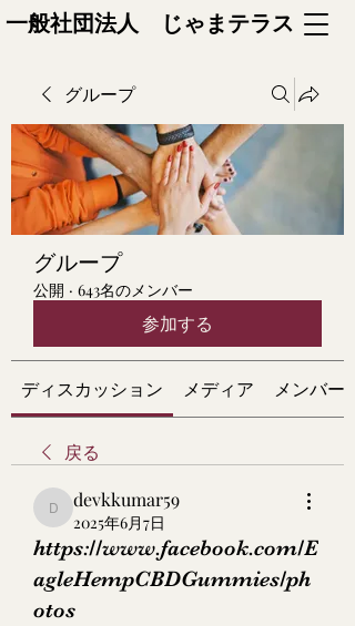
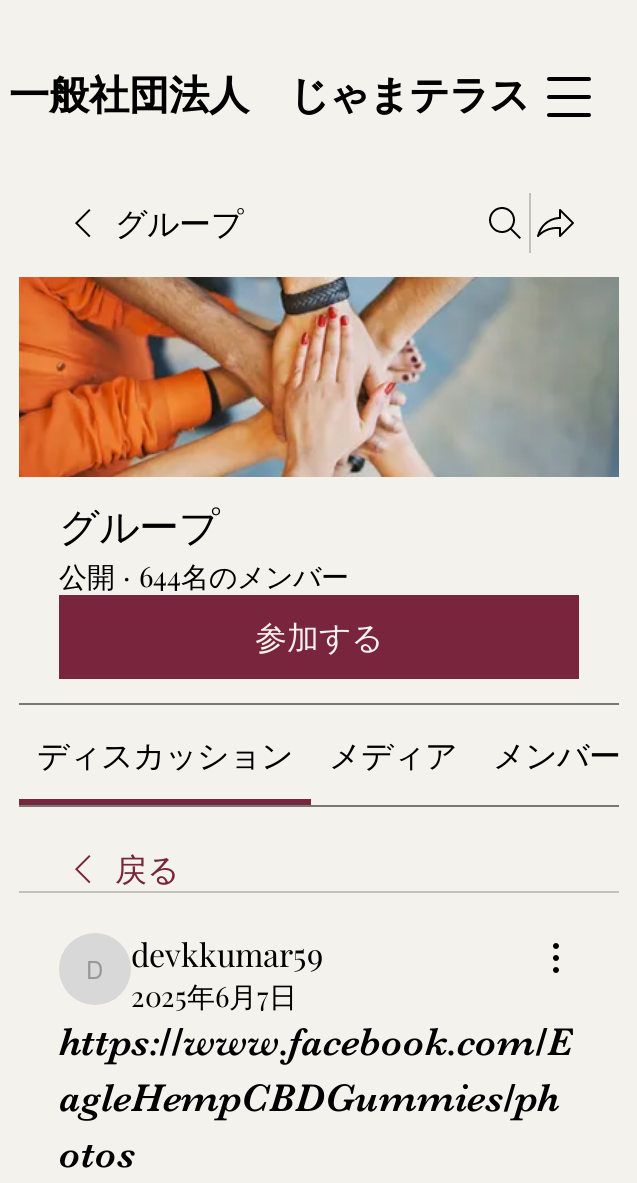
[33,279,193,300] 公開 · 643名のメンバー -> [59,557,349,595] 公開 · 644名のメンバー

